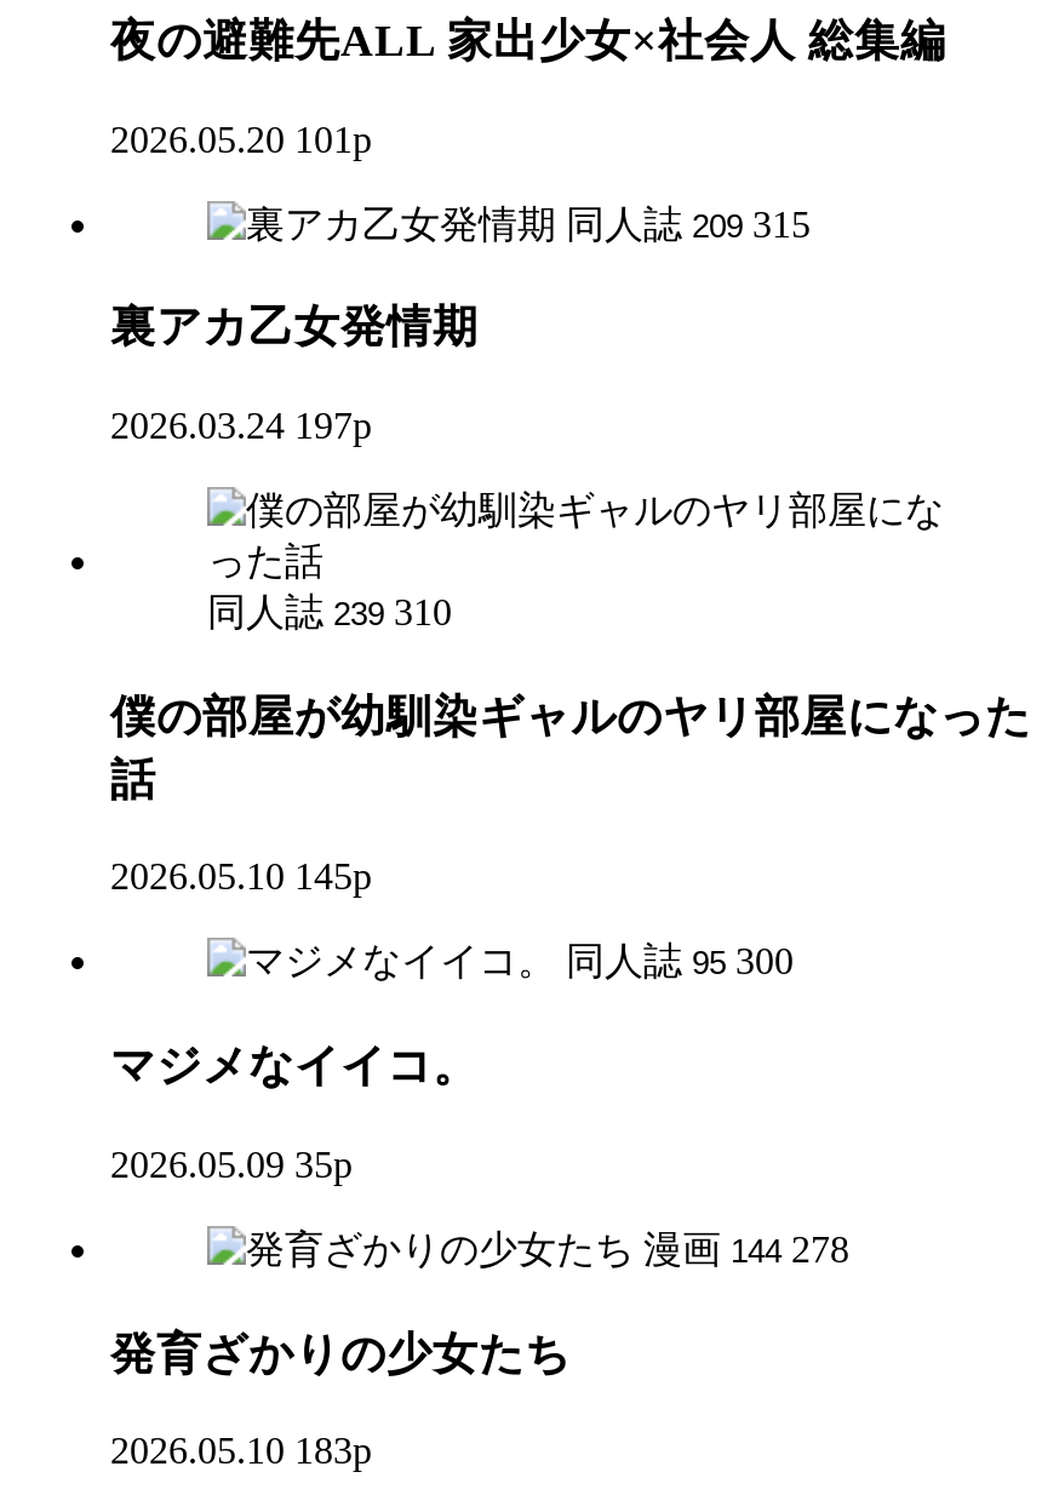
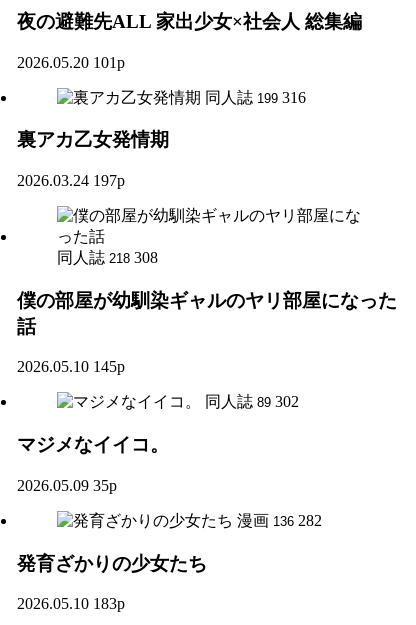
[566,202,811,244] 同人誌 209 315 -> [205,88,306,105] 同人誌 199 316
[207,591,452,632] 同人誌 239 310 -> [57,249,158,266] 同人誌 218 308
[566,941,794,982] 同人誌 95 300 -> [205,393,299,410] 同人誌 89 302
[643,1228,849,1269] 漫画 144 278 -> [237,512,322,529] 漫画 136 282

